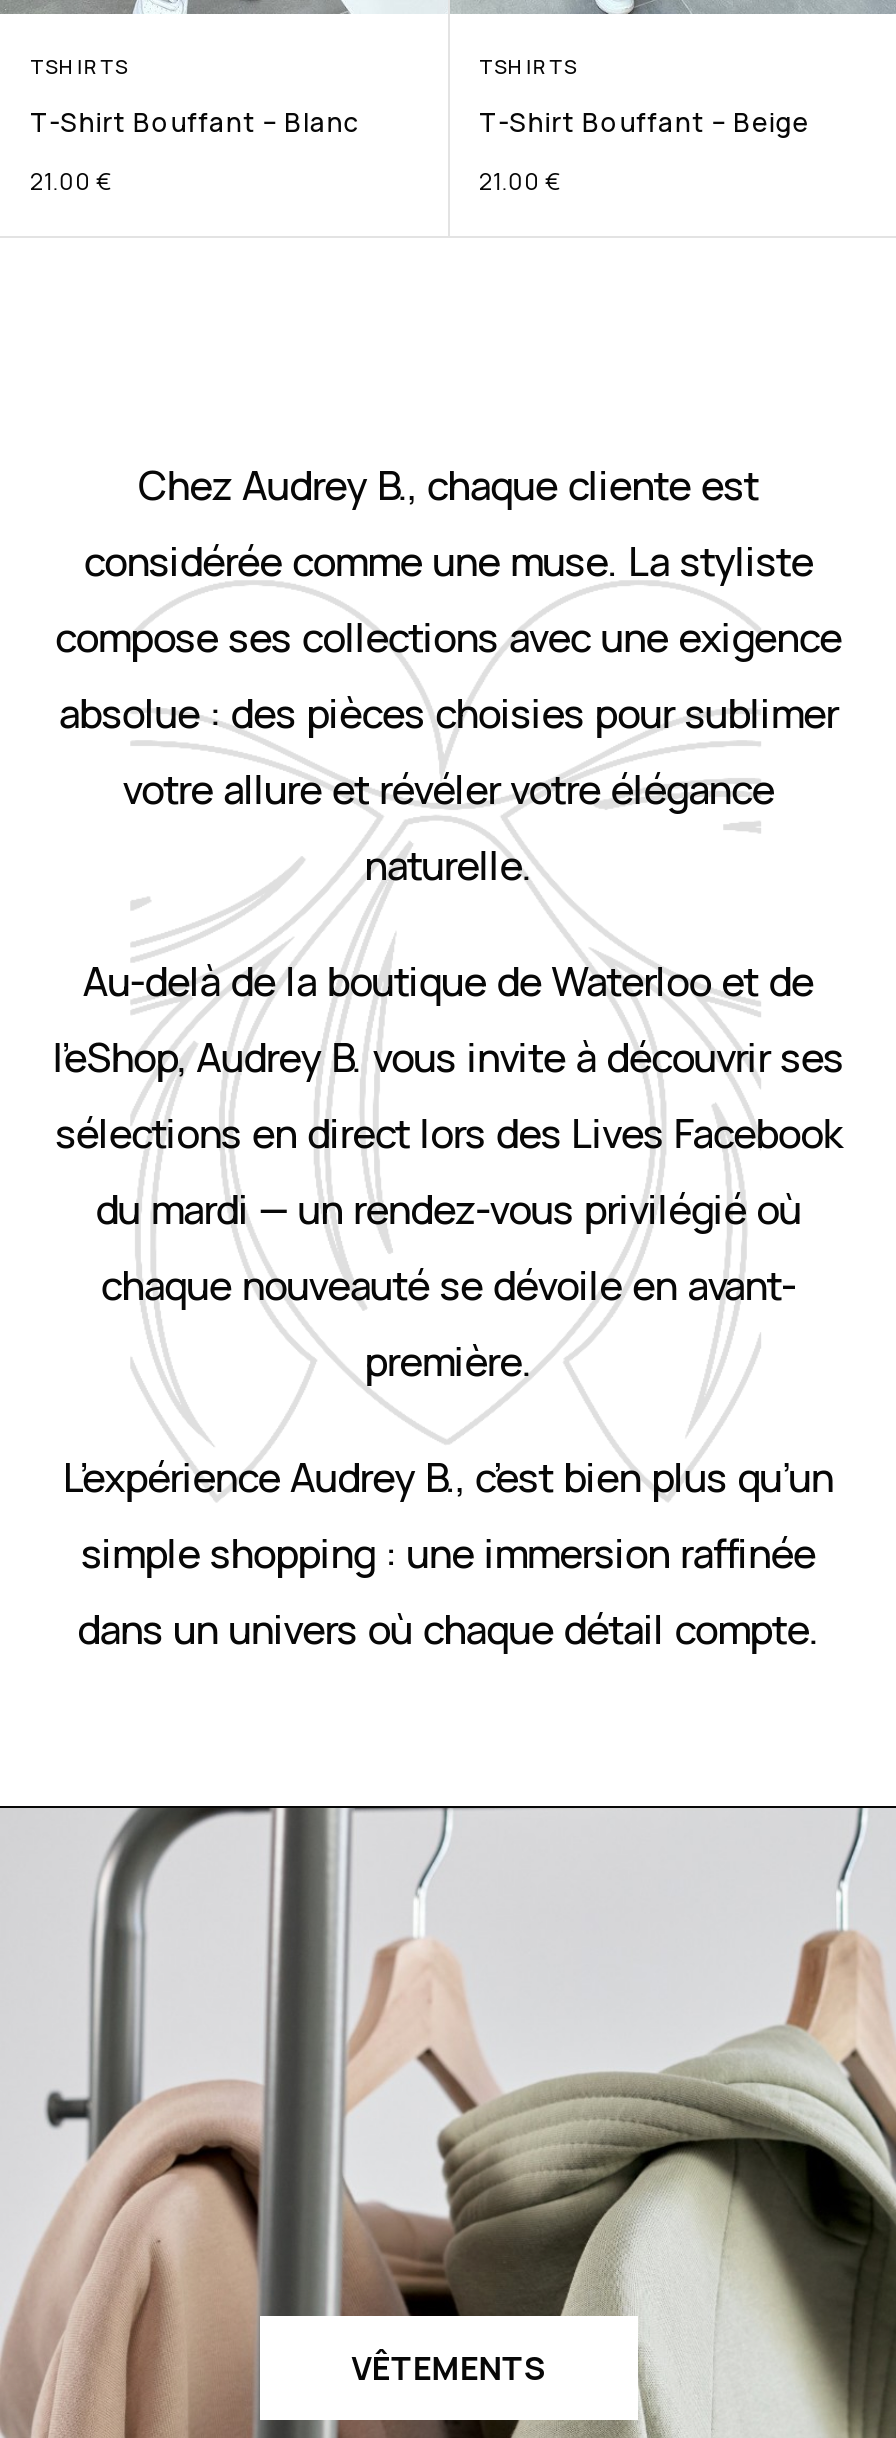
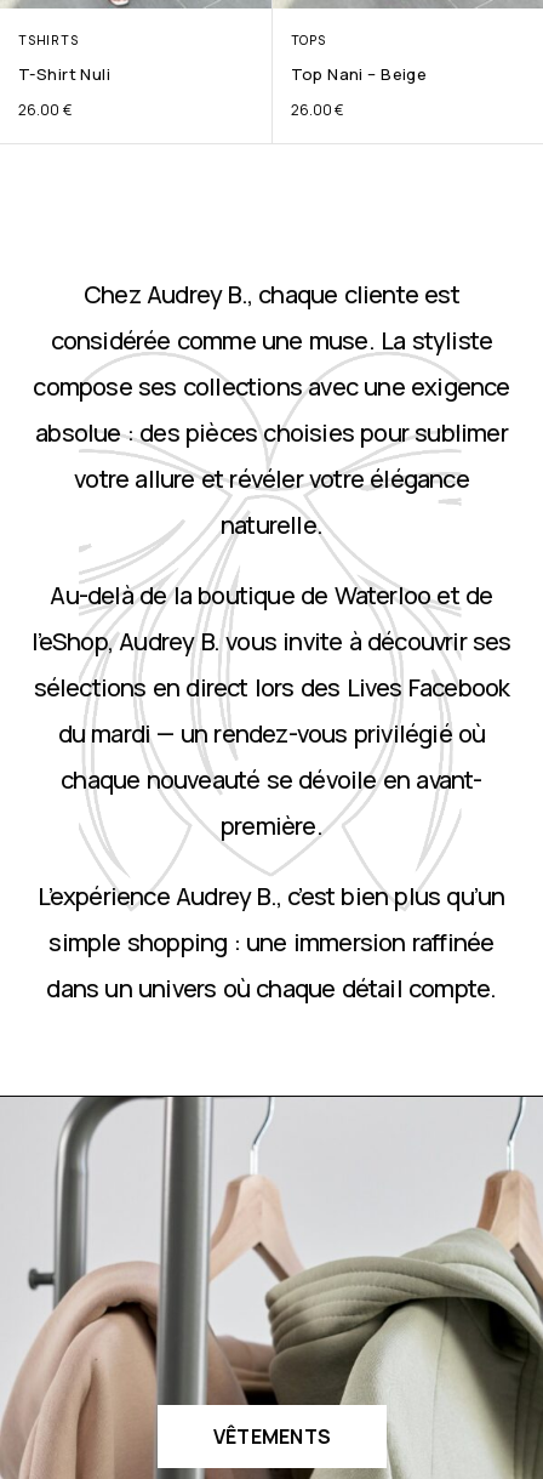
[479,52,578,80] TSHIRTS -> [290,32,326,49] TOPS
[30,104,360,140] T-Shirt Bouffant – Blanc -> [18,63,110,85] T-Shirt Nuli
[479,104,809,140] T-Shirt Bouffant – Beige -> [290,63,427,85] Top Nani – Beige
[30,164,112,198] 21.00 € -> [18,99,73,120] 26.00 €
[479,164,561,198] 21.00 € -> [290,99,345,120] 26.00 €

